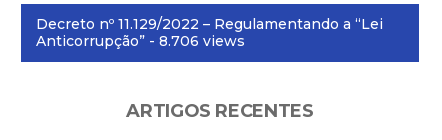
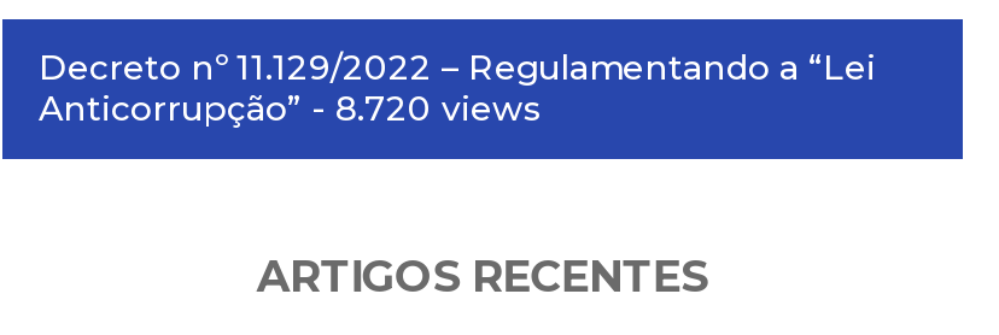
[36,32,245,50] Anticorrupção” - 8.706 views -> [39,86,543,129] Anticorrupção” - 8.720 views

